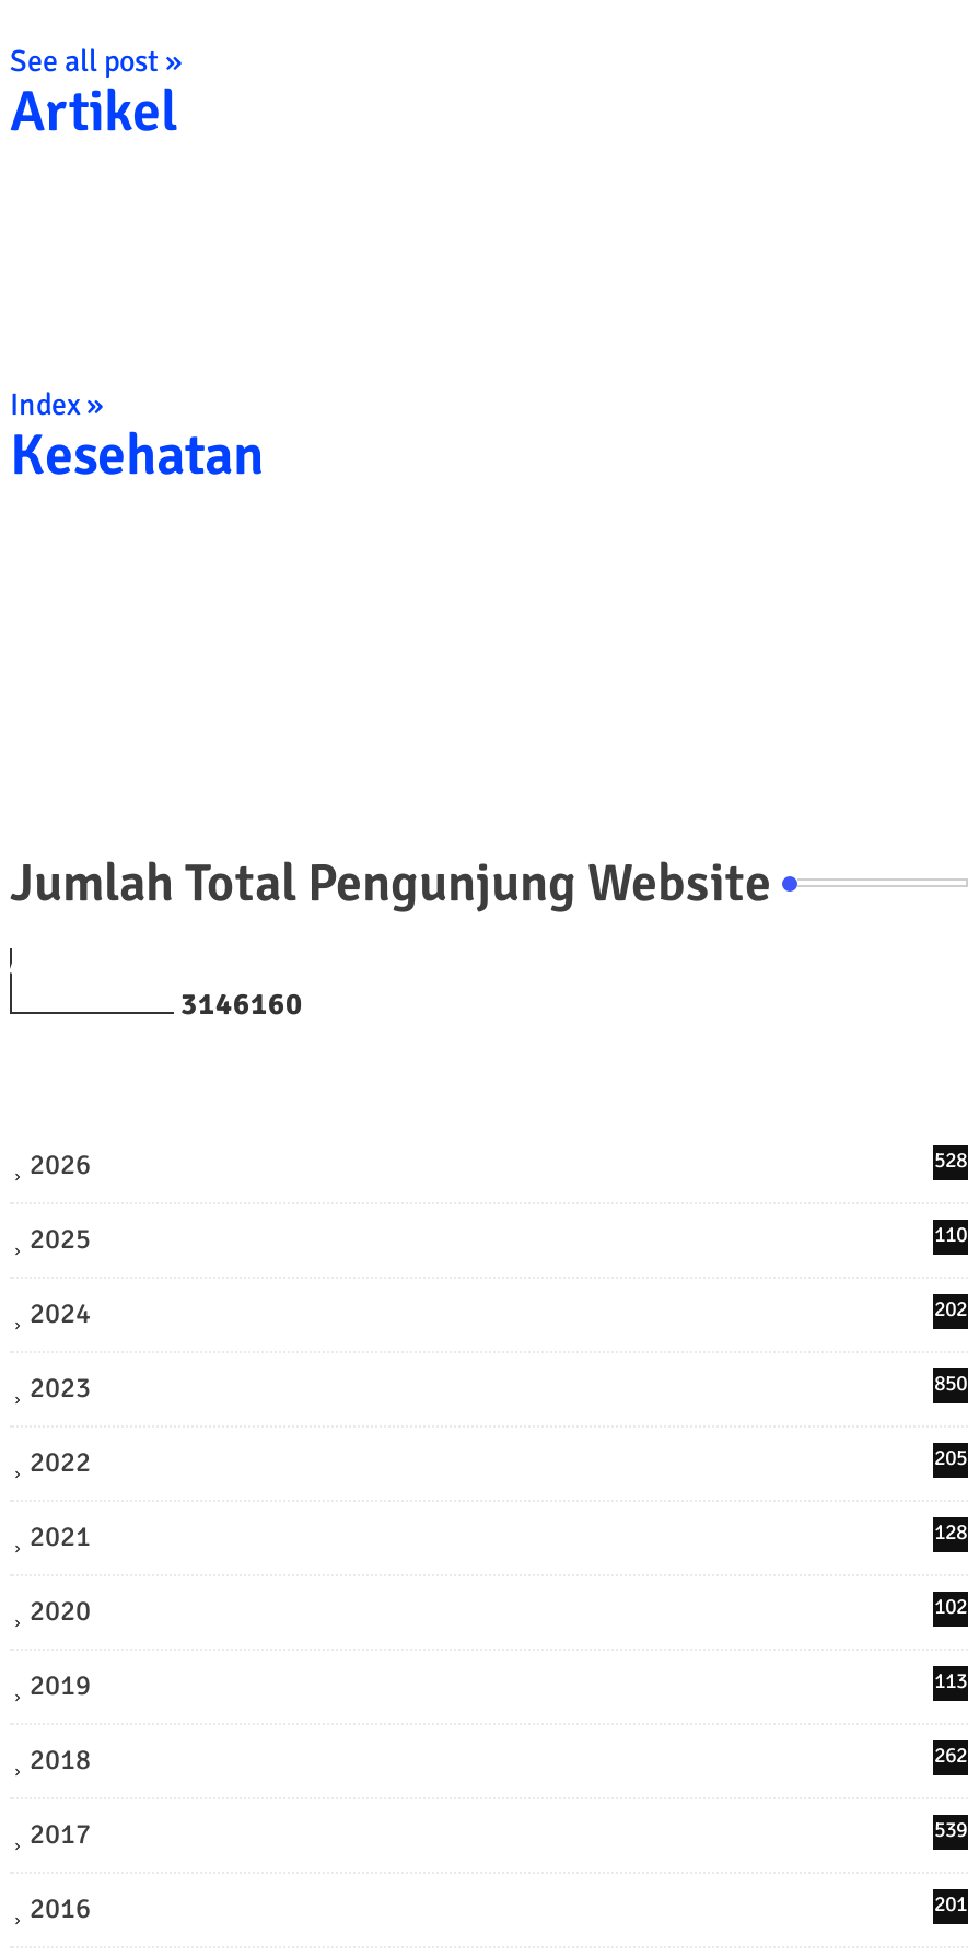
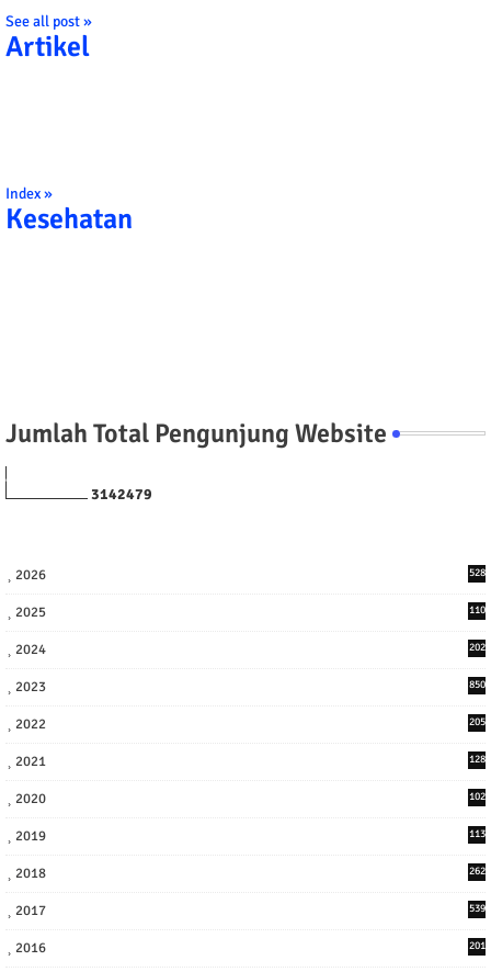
[180,985,303,1022] 3146160 -> [91,485,152,503] 3142479

